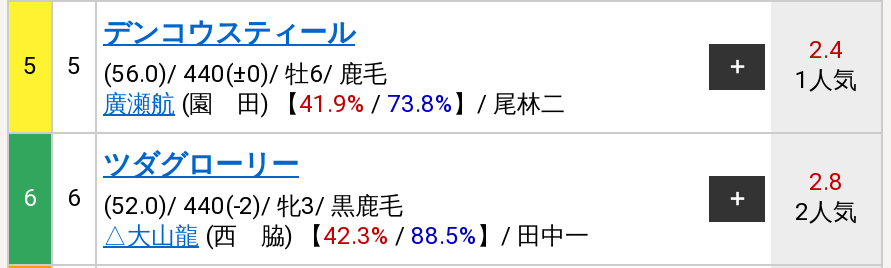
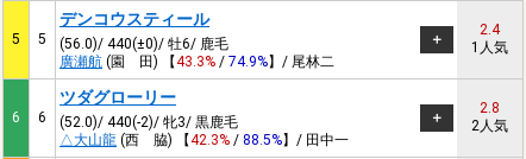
[103,91,565,119] 廣瀬航(園 田) 【41.9% / 73.8%】/ 尾林二 -> [60,54,334,70] 廣瀬航(園 田) 【43.3% / 74.9%】/ 尾林二

